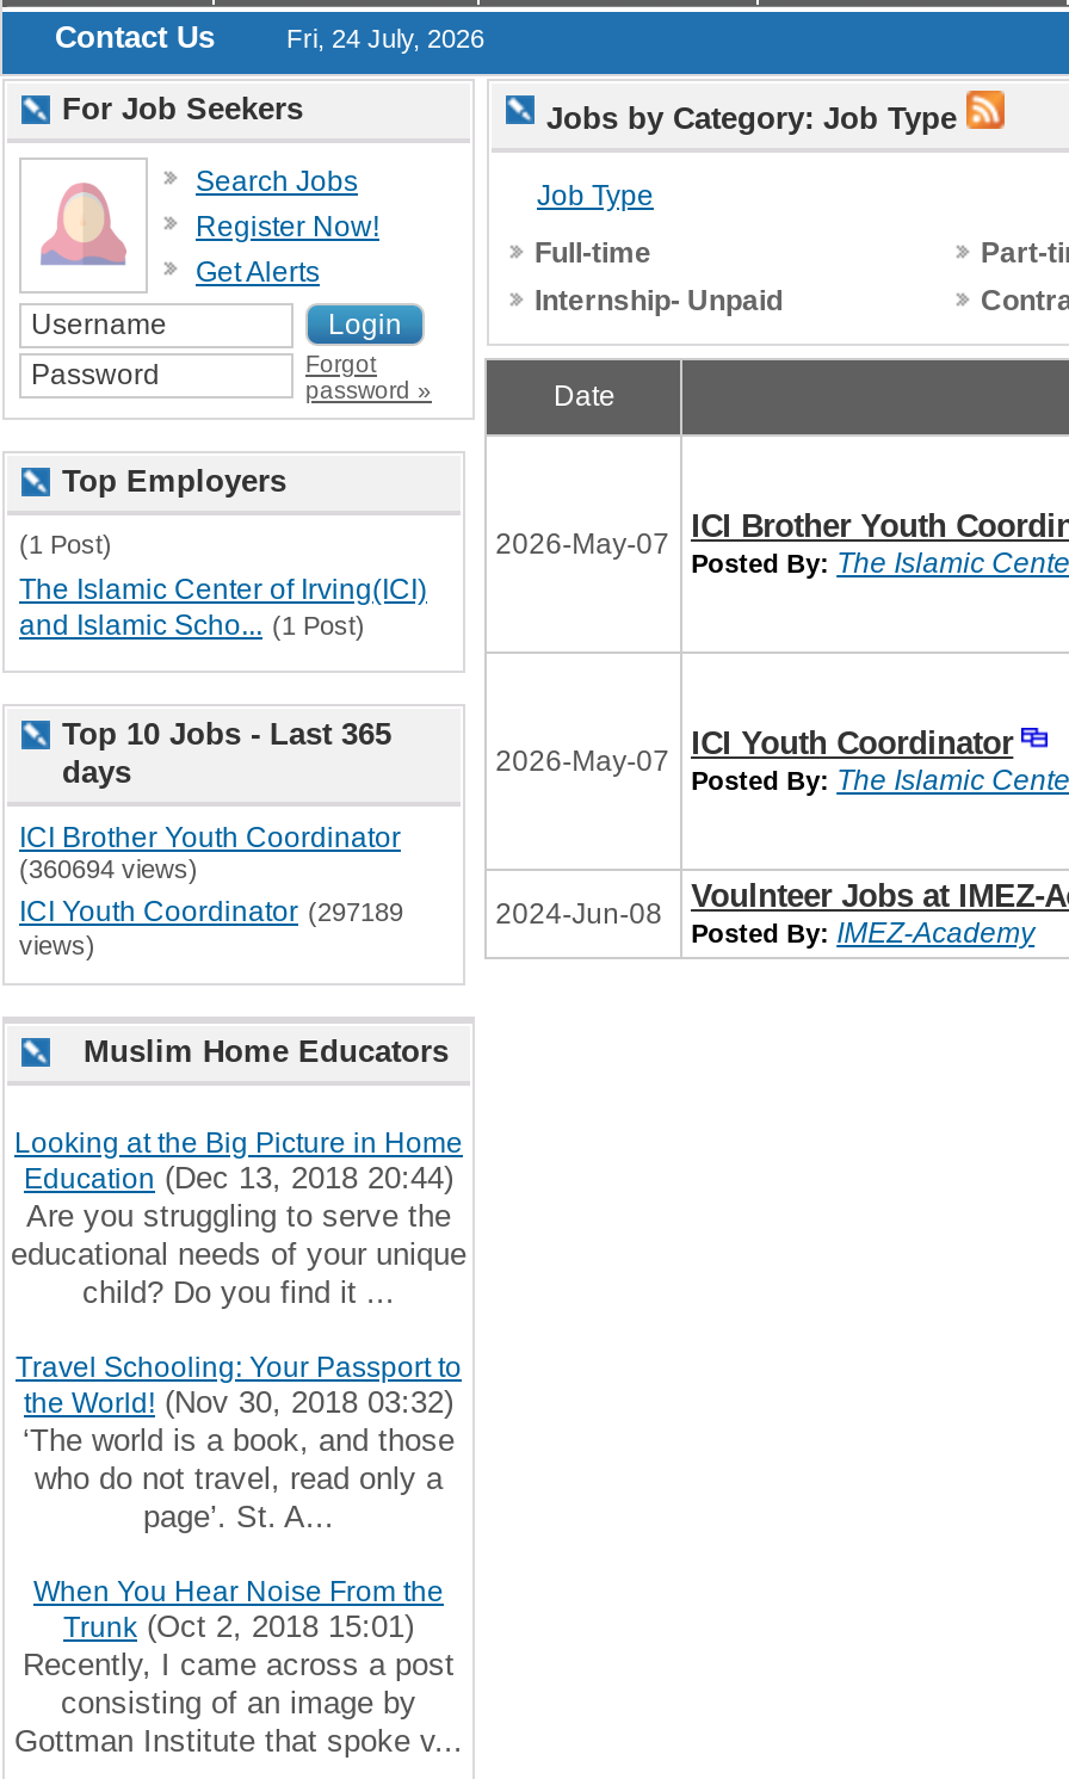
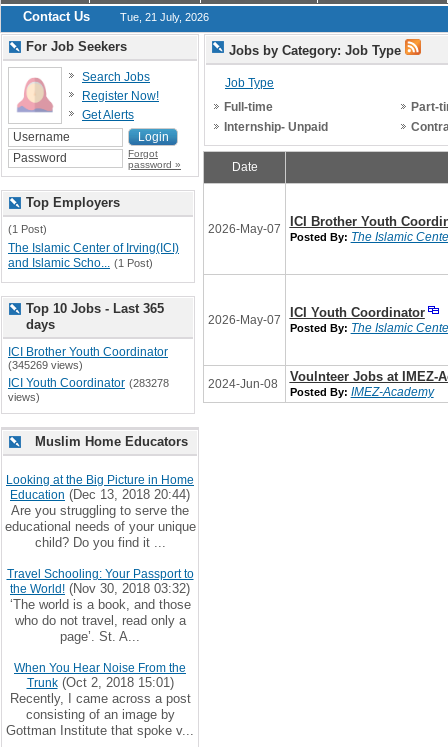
[286,24,484,52] Fri, 24 July, 2026 -> [120,11,209,23] Tue, 21 July, 2026
[19,854,198,883] (360694 views) -> [8,359,83,371] (345269 views)
[19,895,403,928] ICI Youth Coordinator (297189 -> [8,376,169,390] ICI Youth Coordinator (283278

